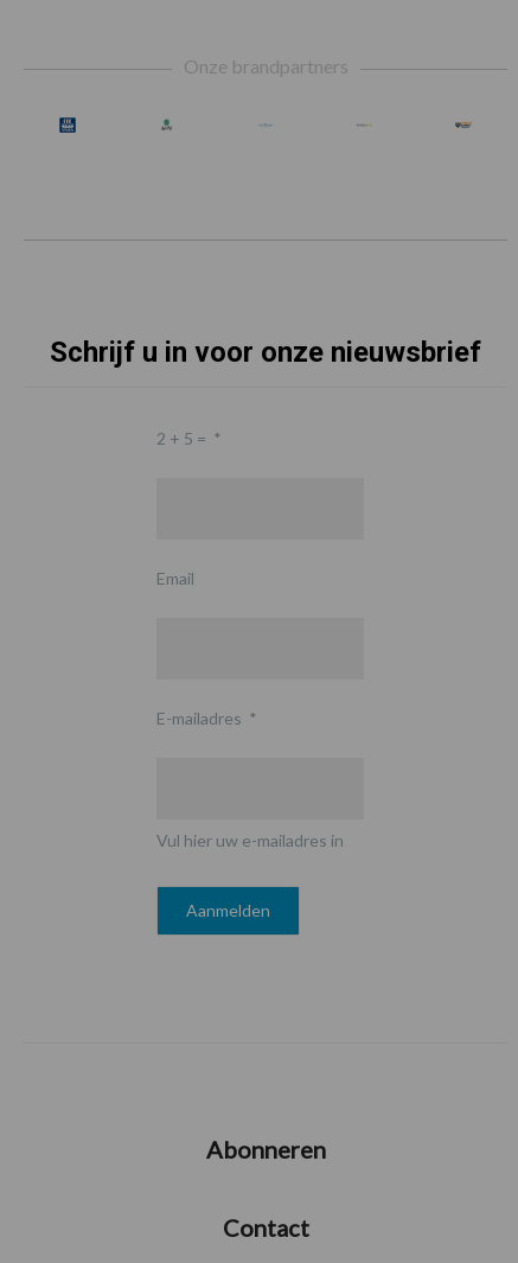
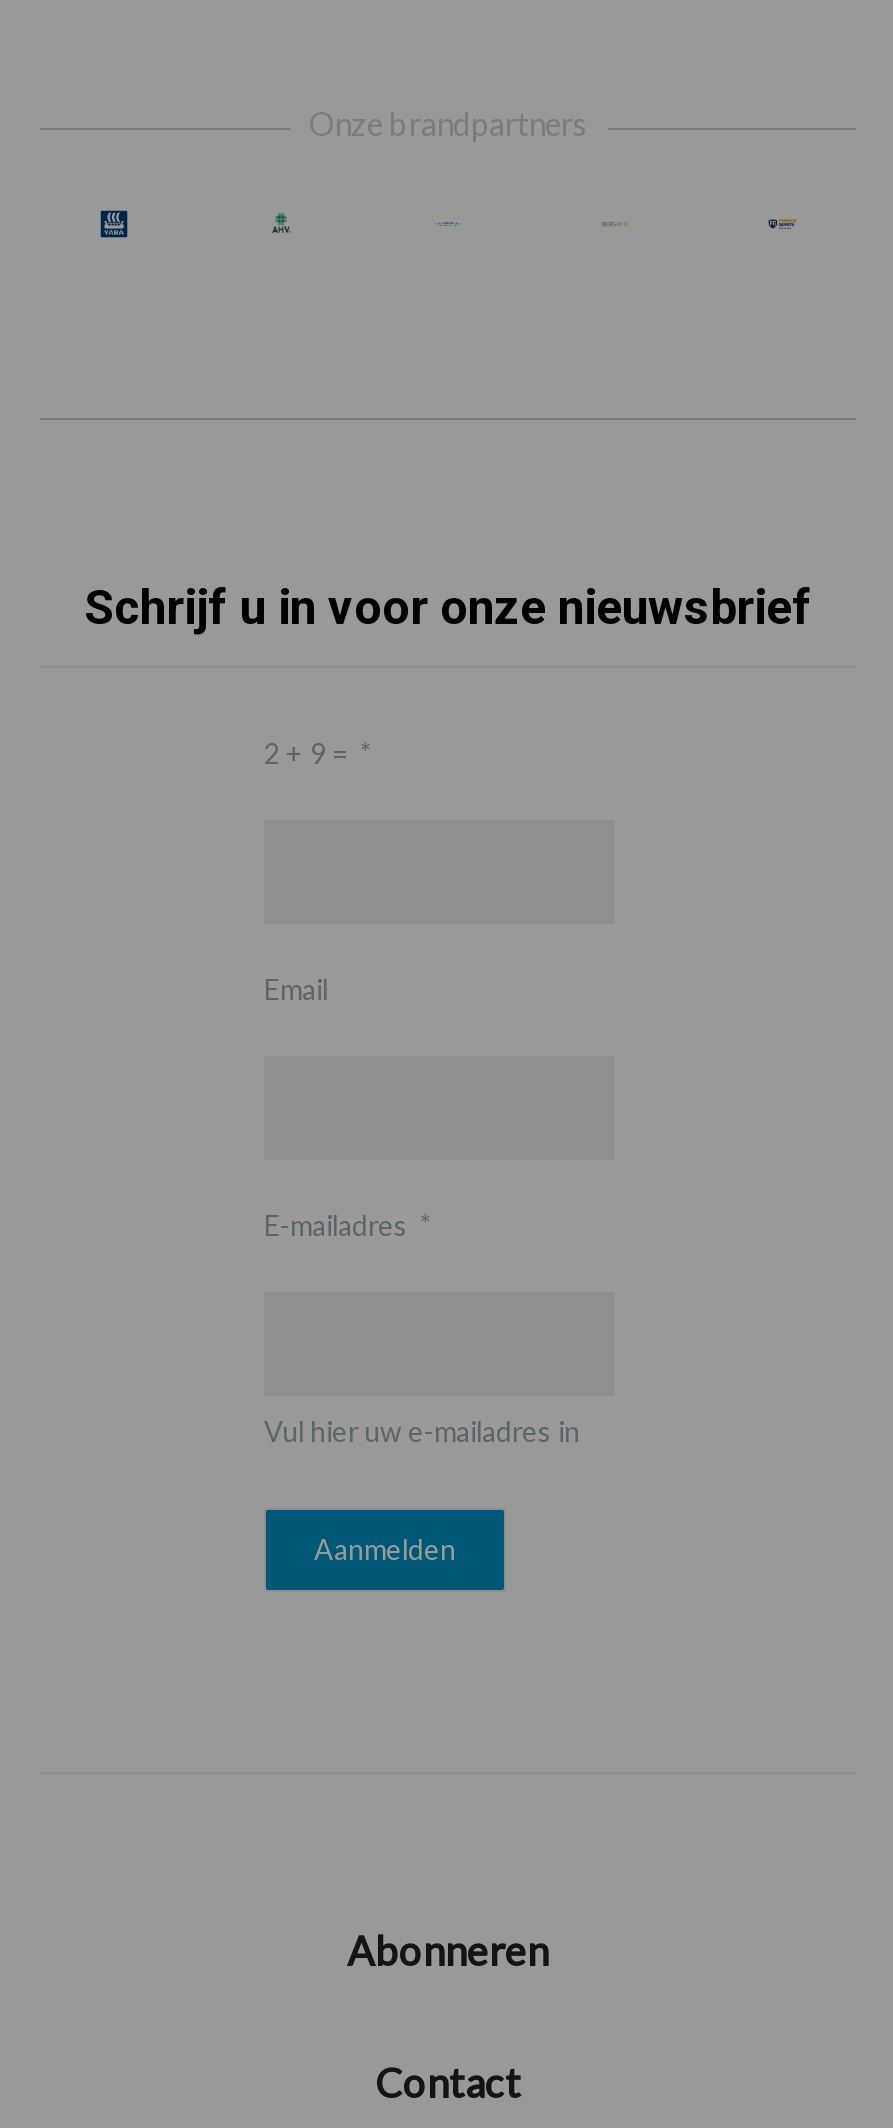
[156,429,222,449] 2 + 5 = * -> [264,736,374,770] 2 + 9 = *

